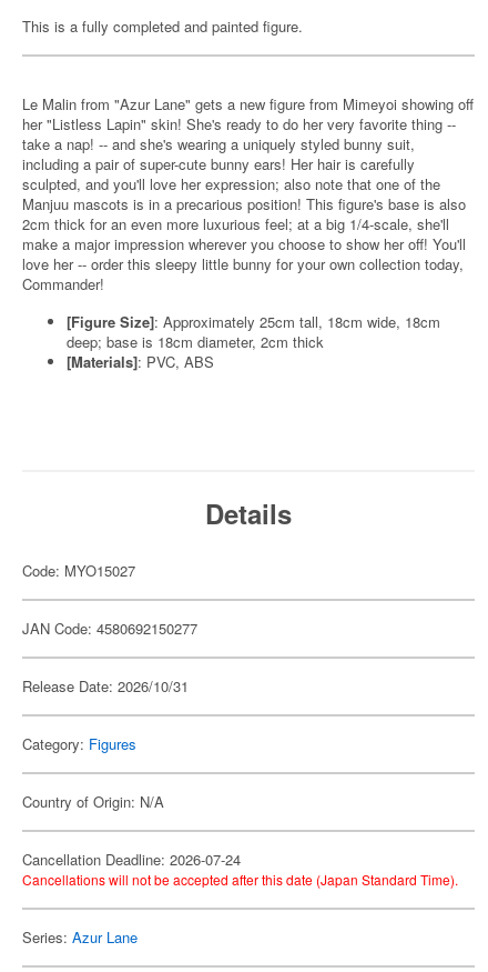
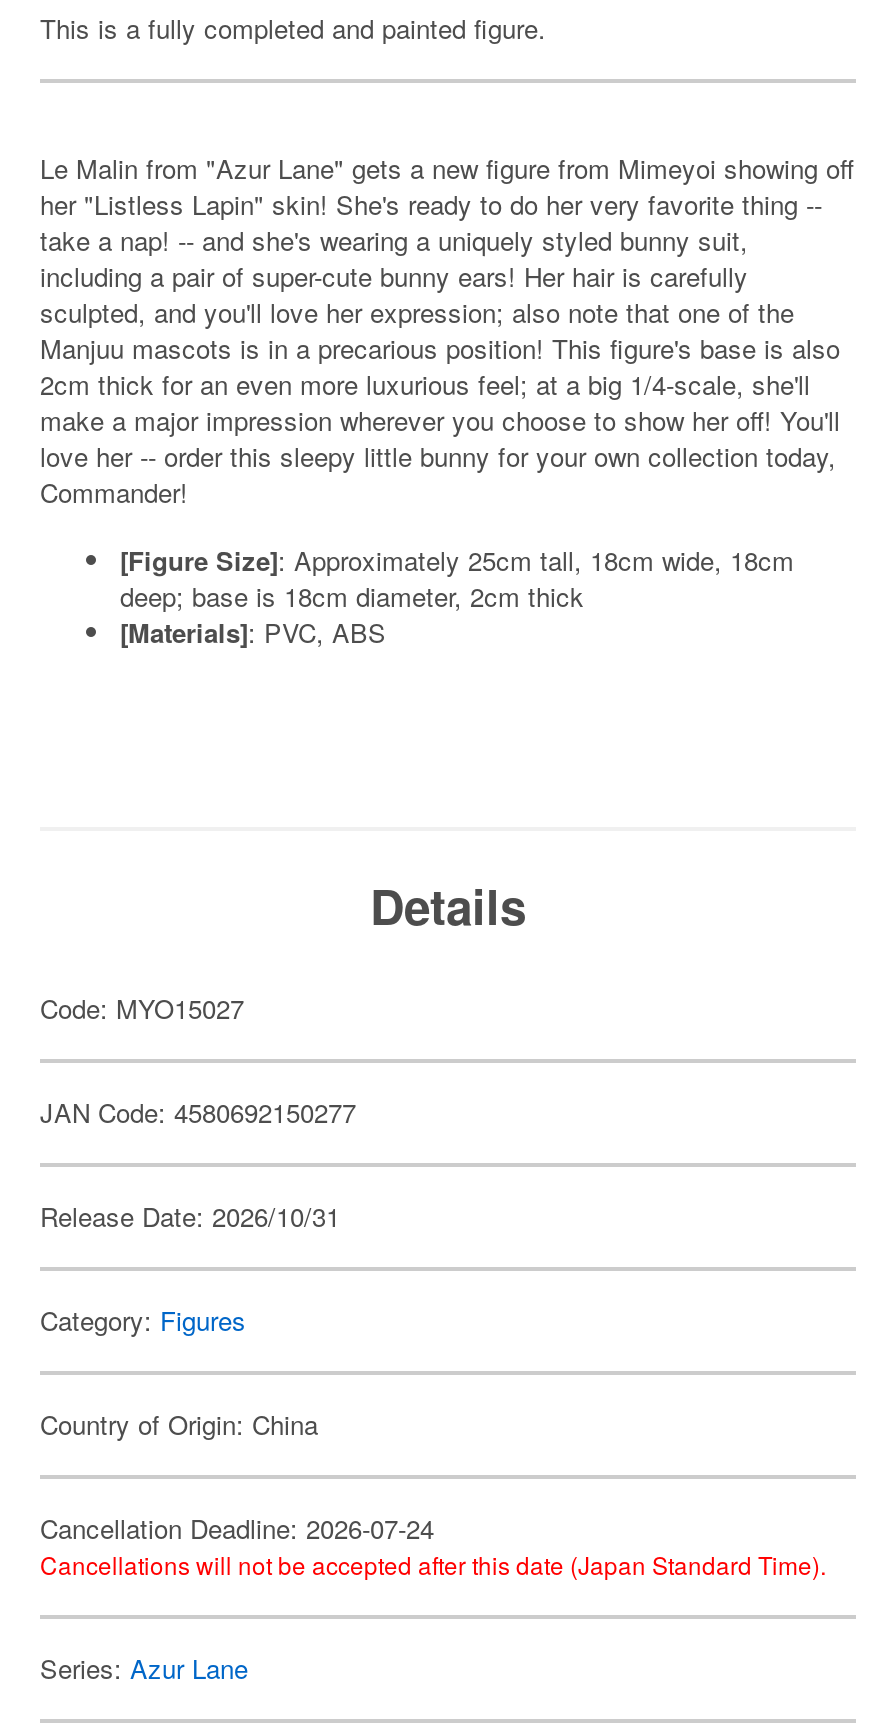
[22,791,164,812] Country of Origin: N/A -> [40,1405,318,1443] Country of Origin: China

